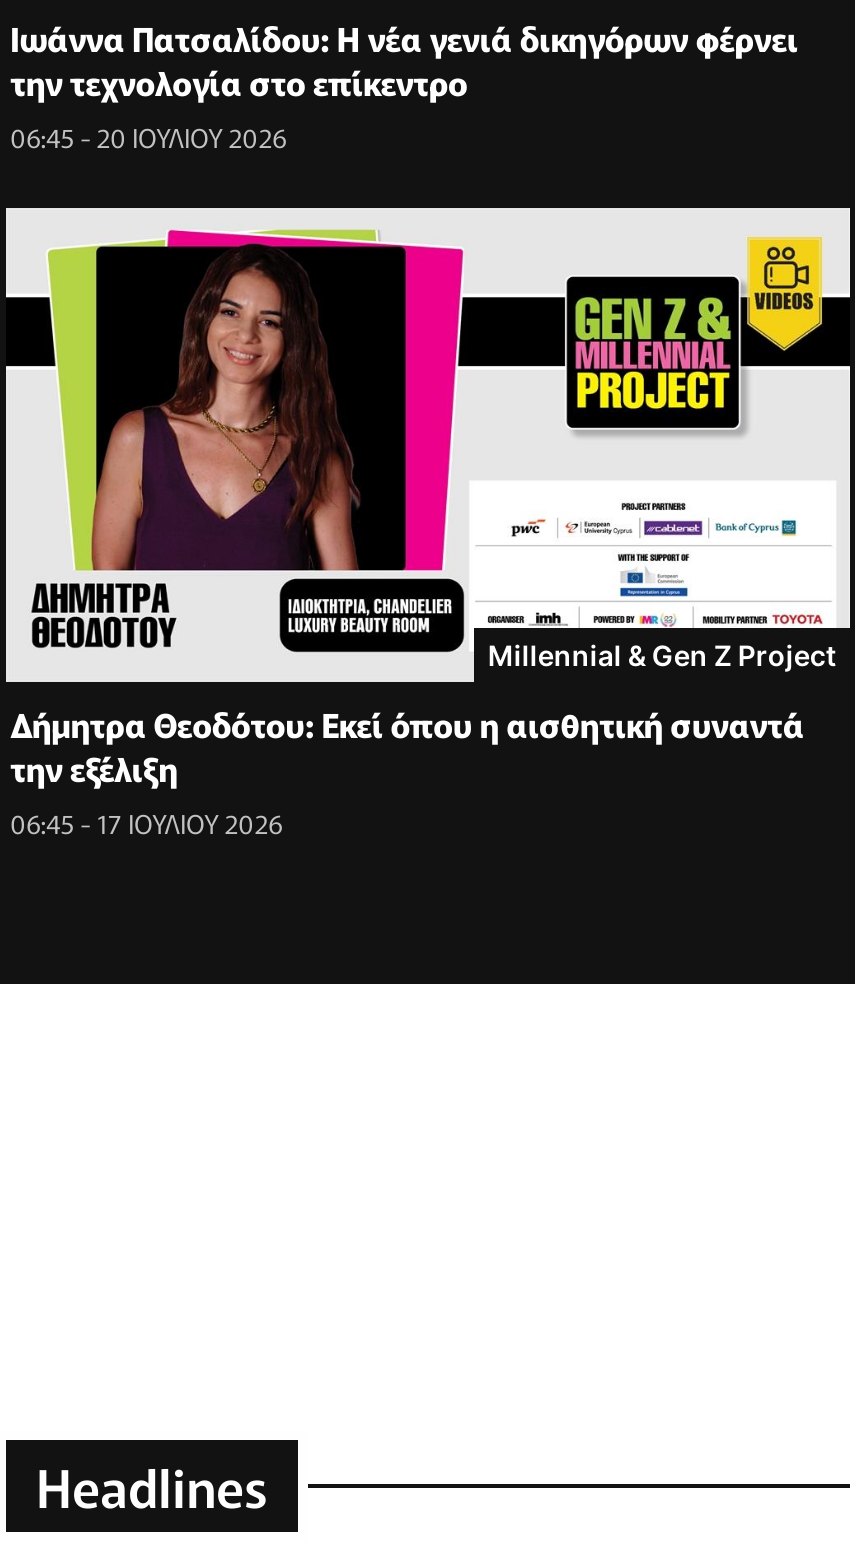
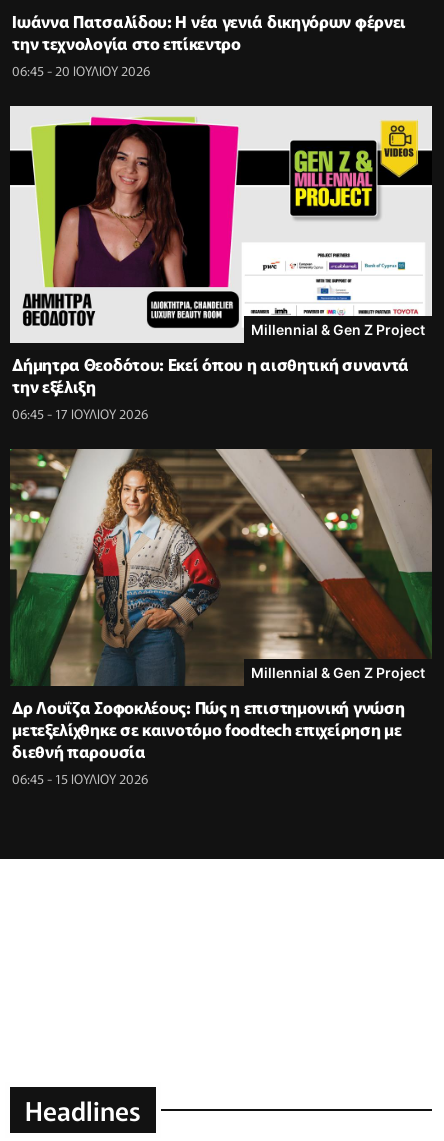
none -> [9,448,433,788] [image] | Millennial & Gen Z Project | Δρ Λουΐζα Σοφοκλέους: Πώς η επιστημονική γνώση | μετεξελίχθηκε σε καινοτόμο foodtech επιχείρηση με | διεθνή παρουσία | 06:45 - 15 ΙΟΥΛΙΟΥ 2026

